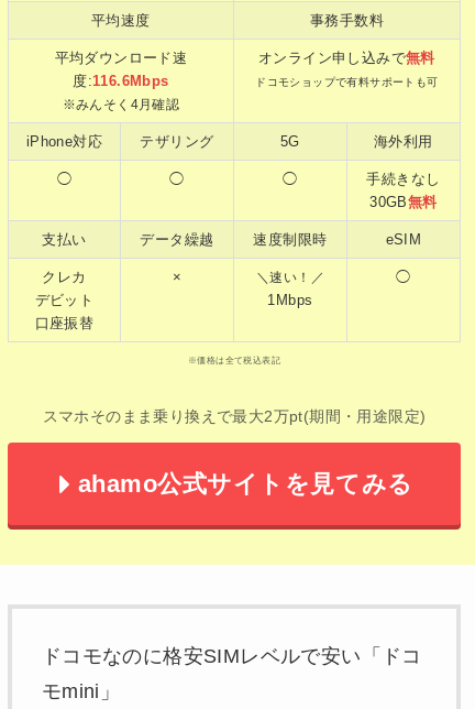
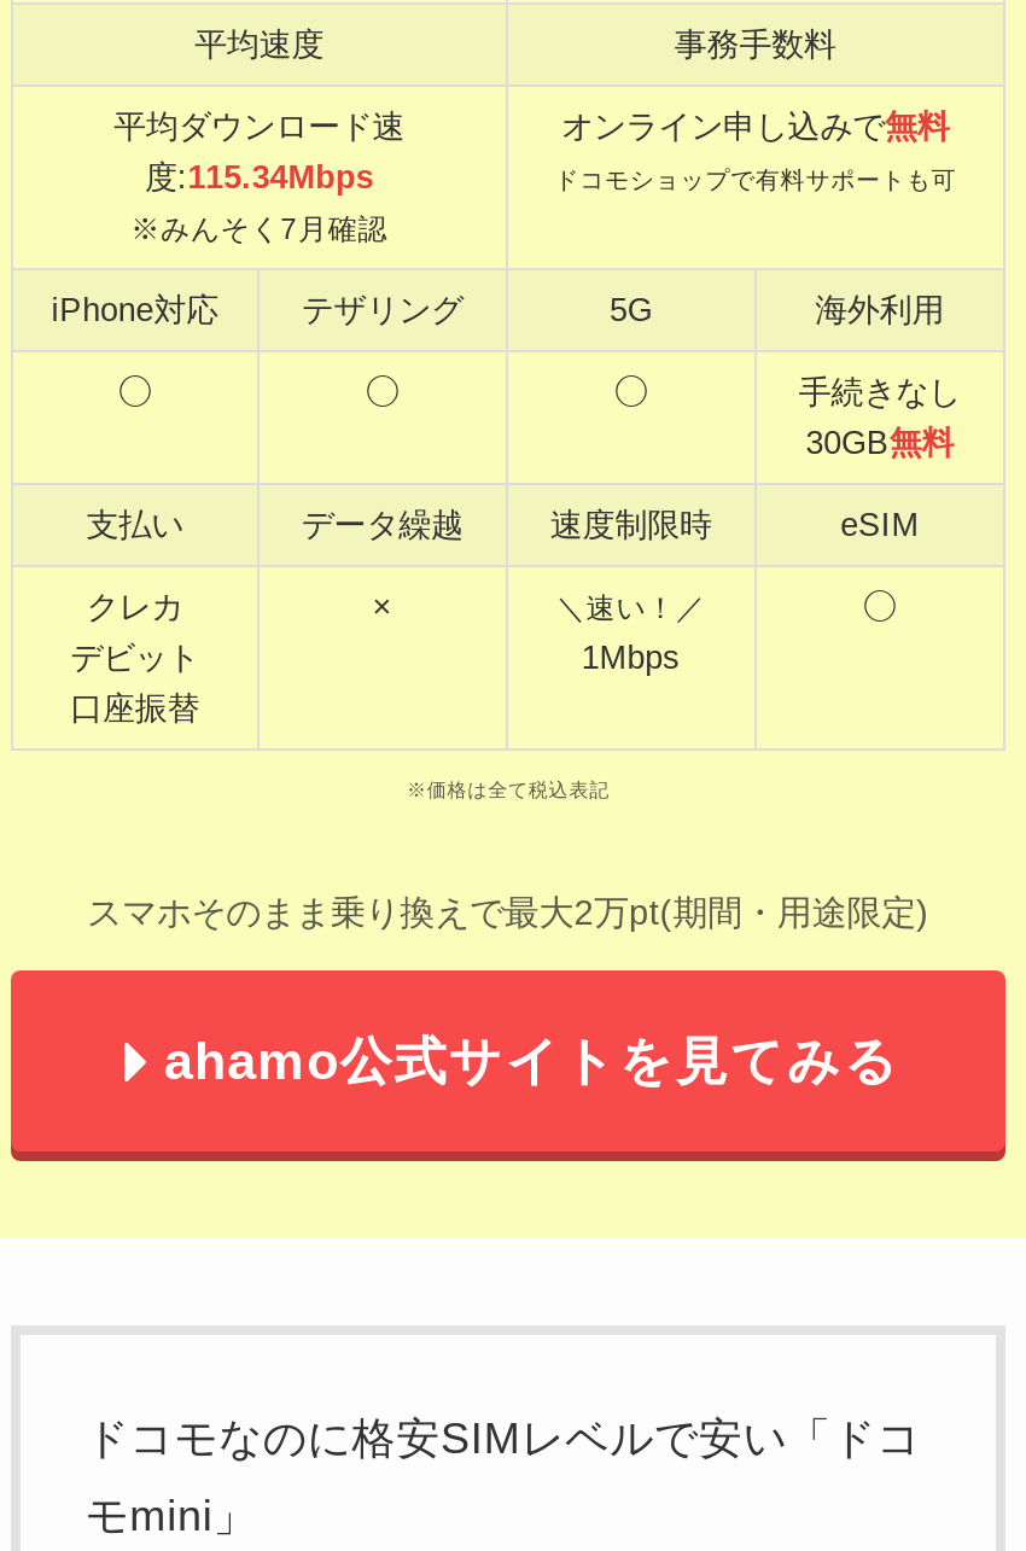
[73,73,169,89] 度:116.6Mbps -> [145,160,374,196] 度:115.34Mbps
[62,97,179,113] ※みんそく4月確認 -> [131,213,388,247] ※みんそく7月確認

